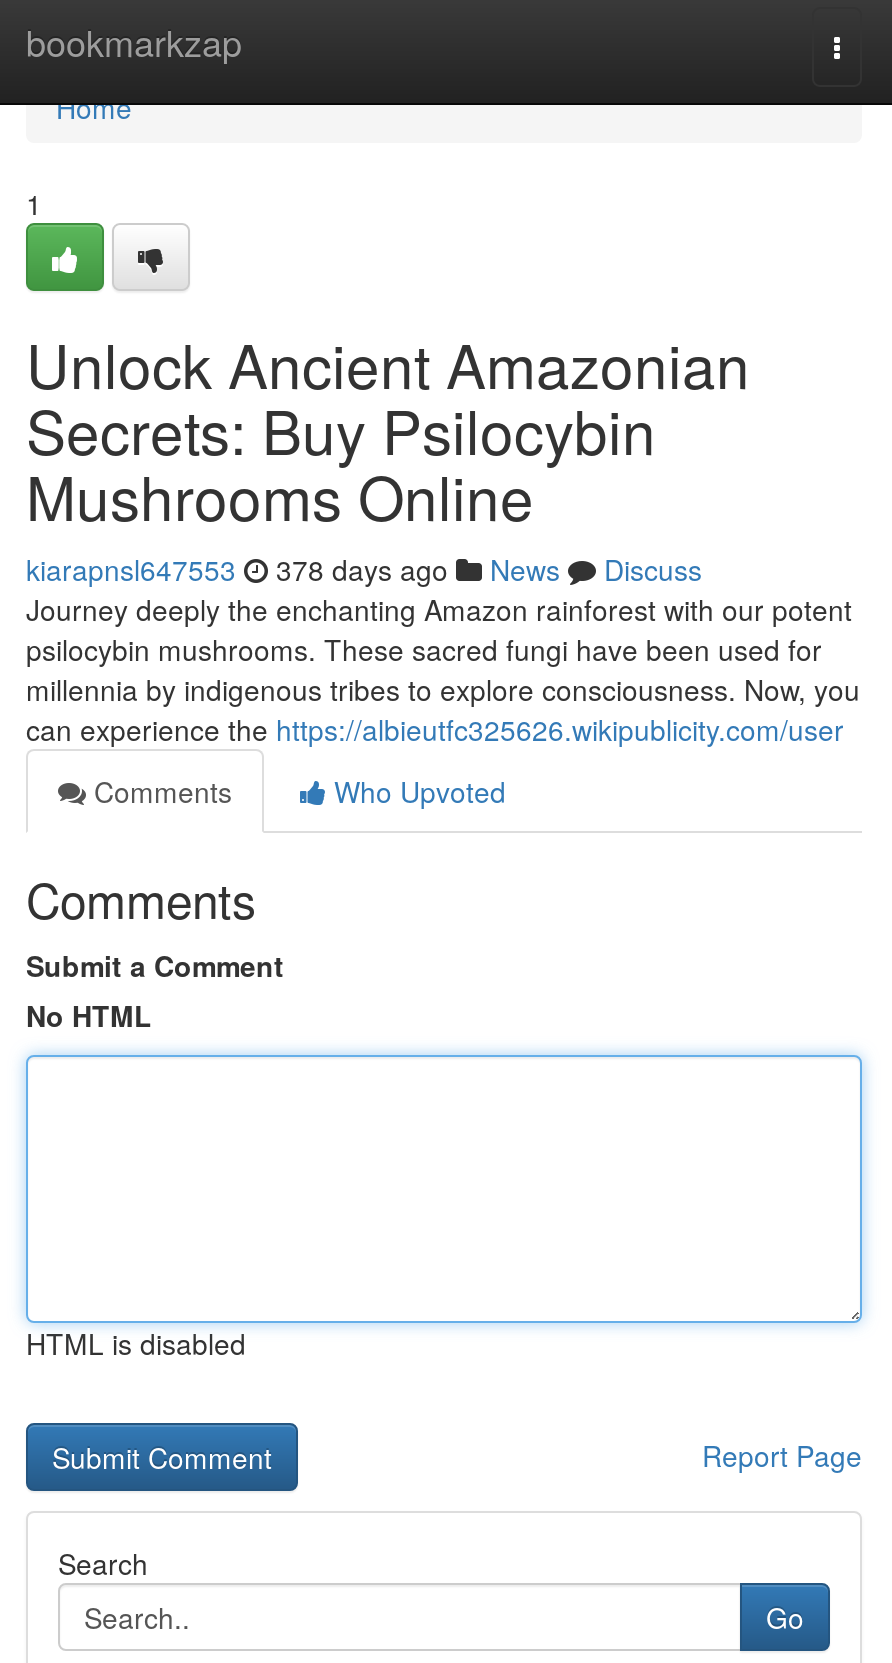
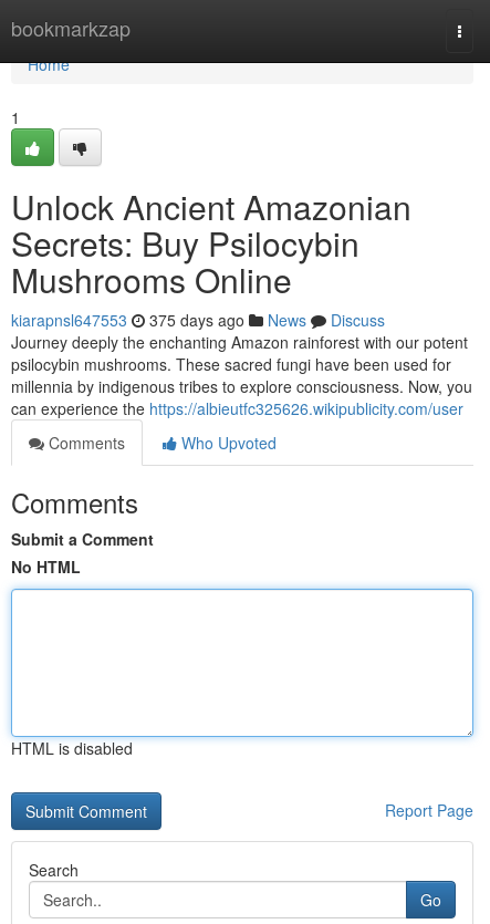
[26,549,702,589] kiarapnsl647553 378 days ago News Discuss -> [11,309,385,331] kiarapnsl647553 375 days ago News Discuss

